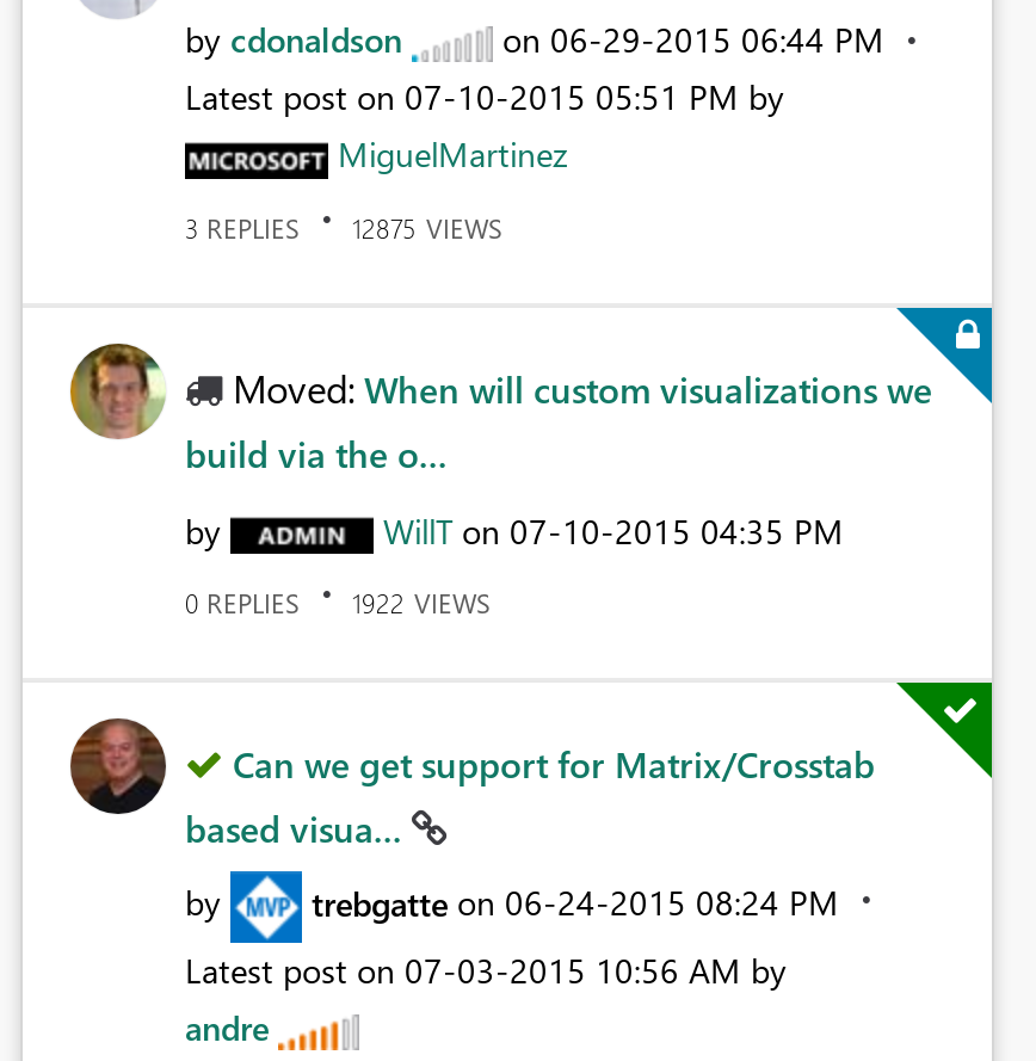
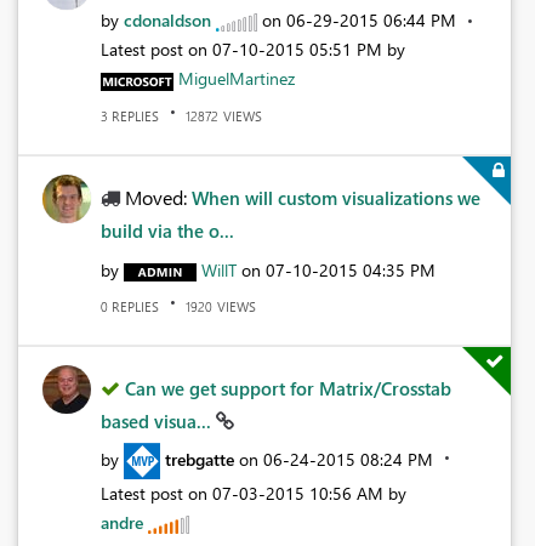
[185,210,502,246] 3 REPLIES 12875 VIEWS -> [101,107,262,125] 3 REPLIES 12872 VIEWS
[185,586,491,622] 0 REPLIES 1922 VIEWS -> [101,298,256,316] 0 REPLIES 1920 VIEWS

